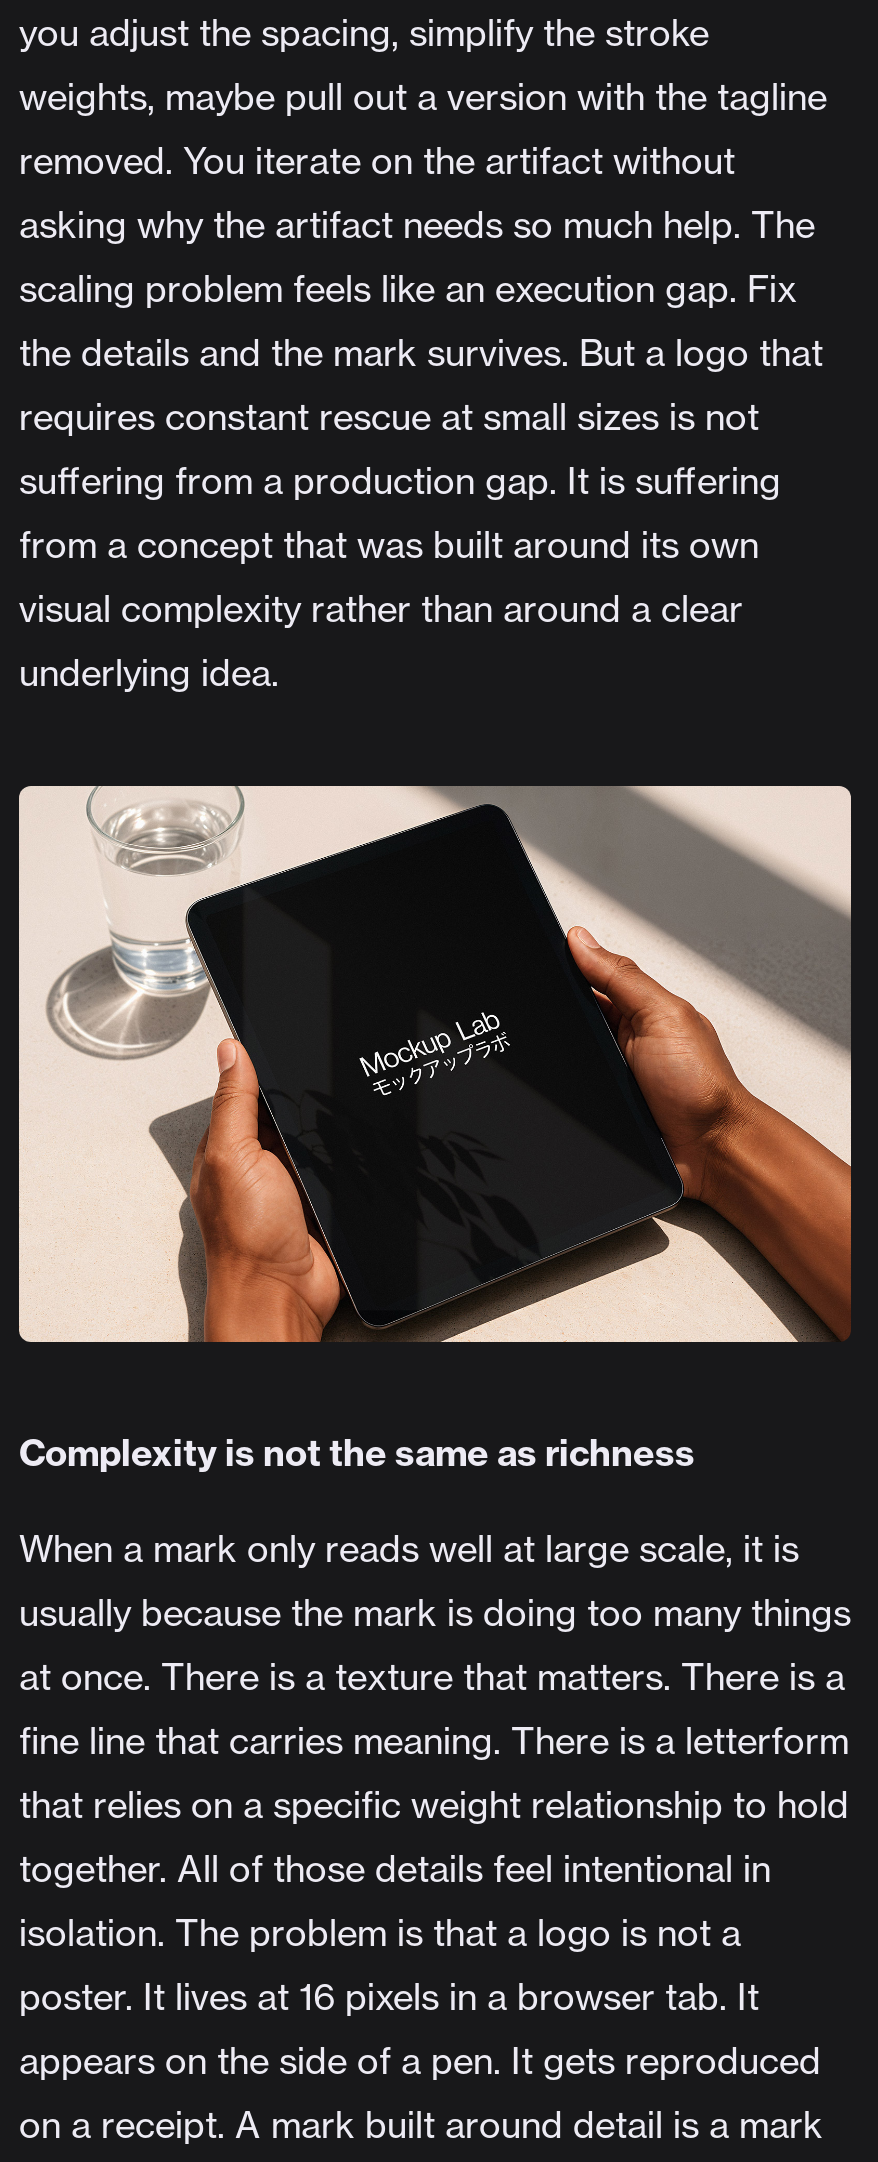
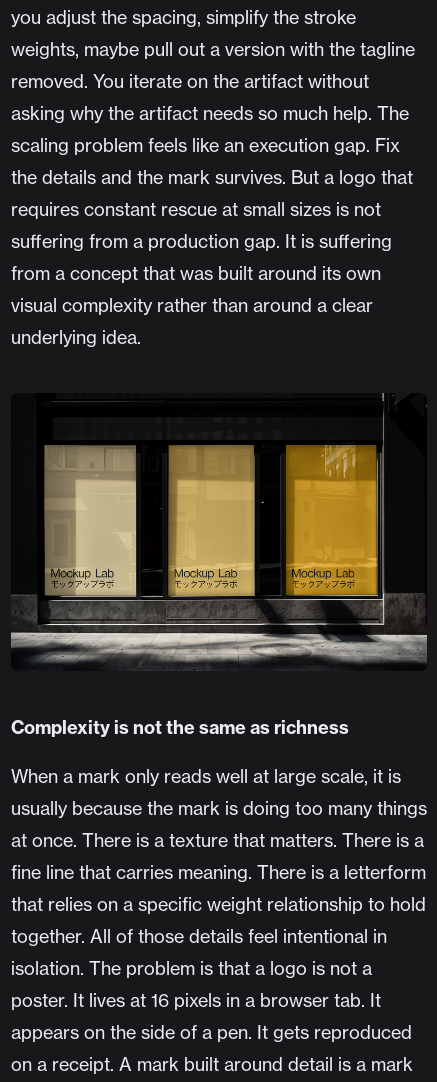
[17,784,853,1344] [image] -> [10,393,428,672] [image]

